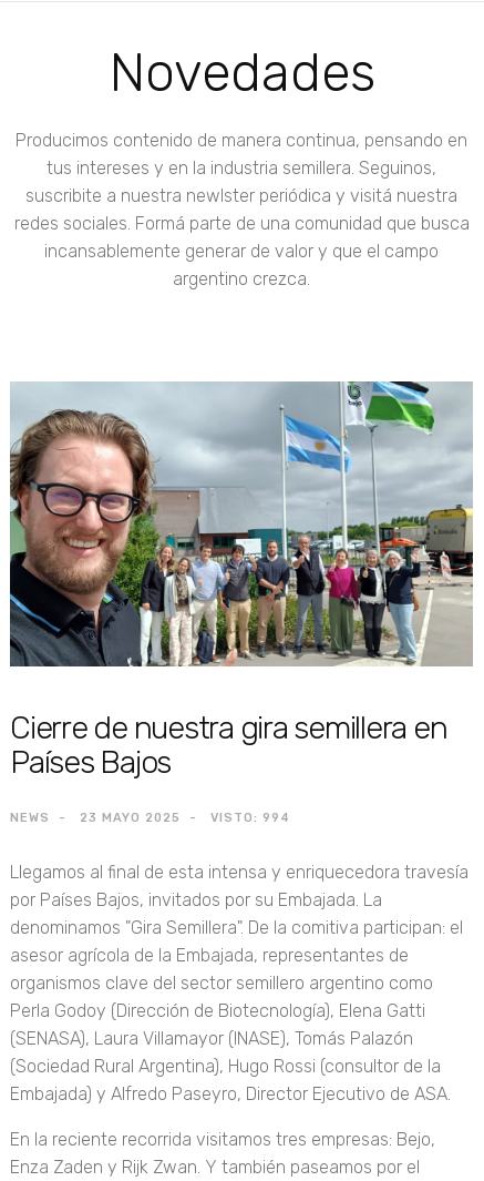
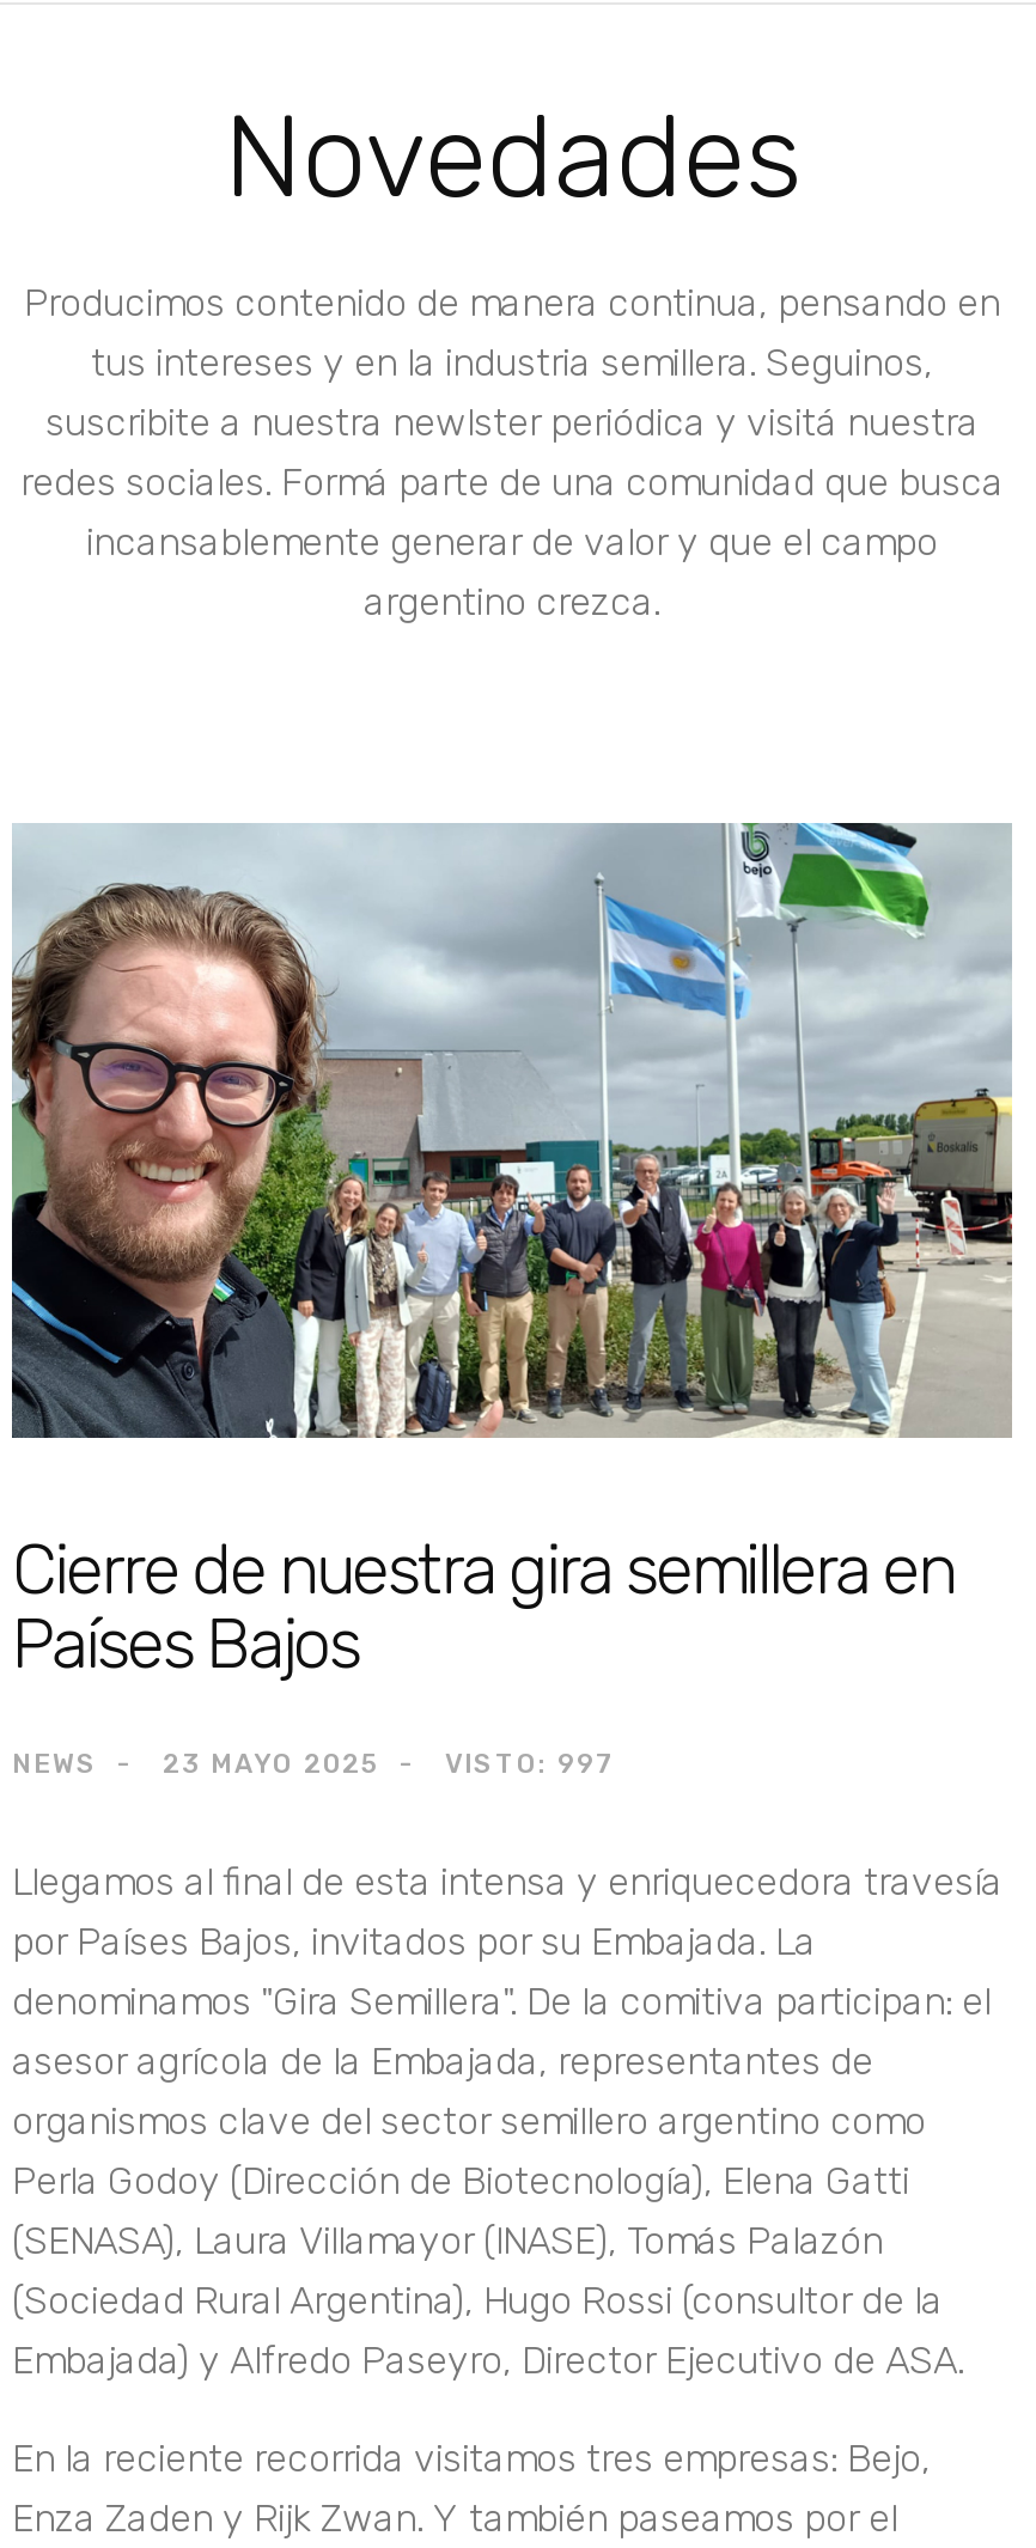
[210,811,290,825] VISTO: 994 -> [445,1749,615,1780] VISTO: 997

